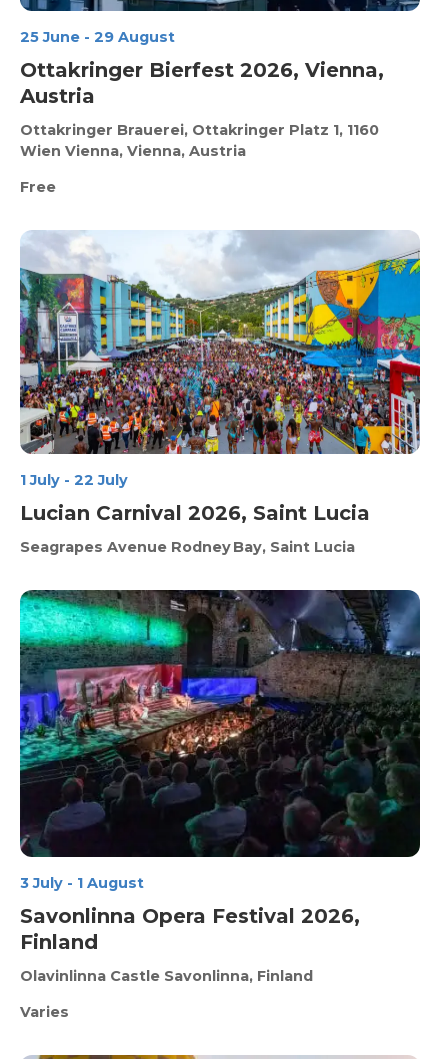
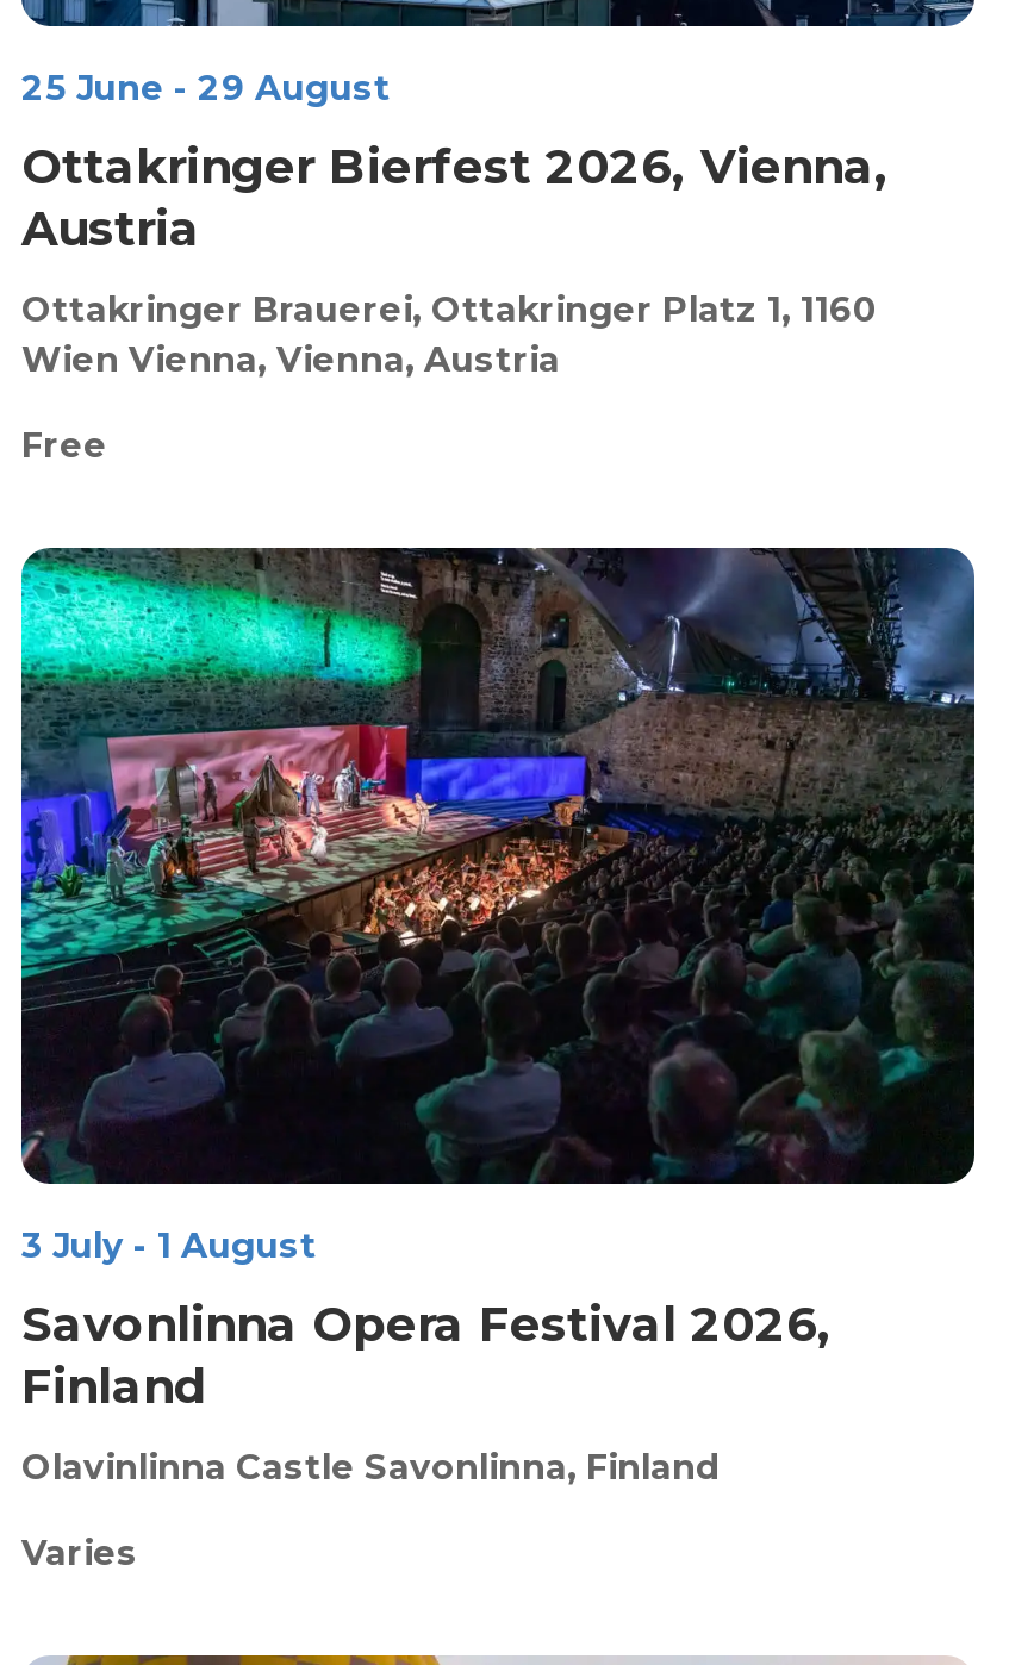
[19,230,421,489] [image] | 1 July - 22 July -> none
[20,501,370,525] Lucian Carnival 2026, Saint Lucia -> none
[20,538,355,556] Seagrapes Avenue Rodney Bay, Saint Lucia -> none

